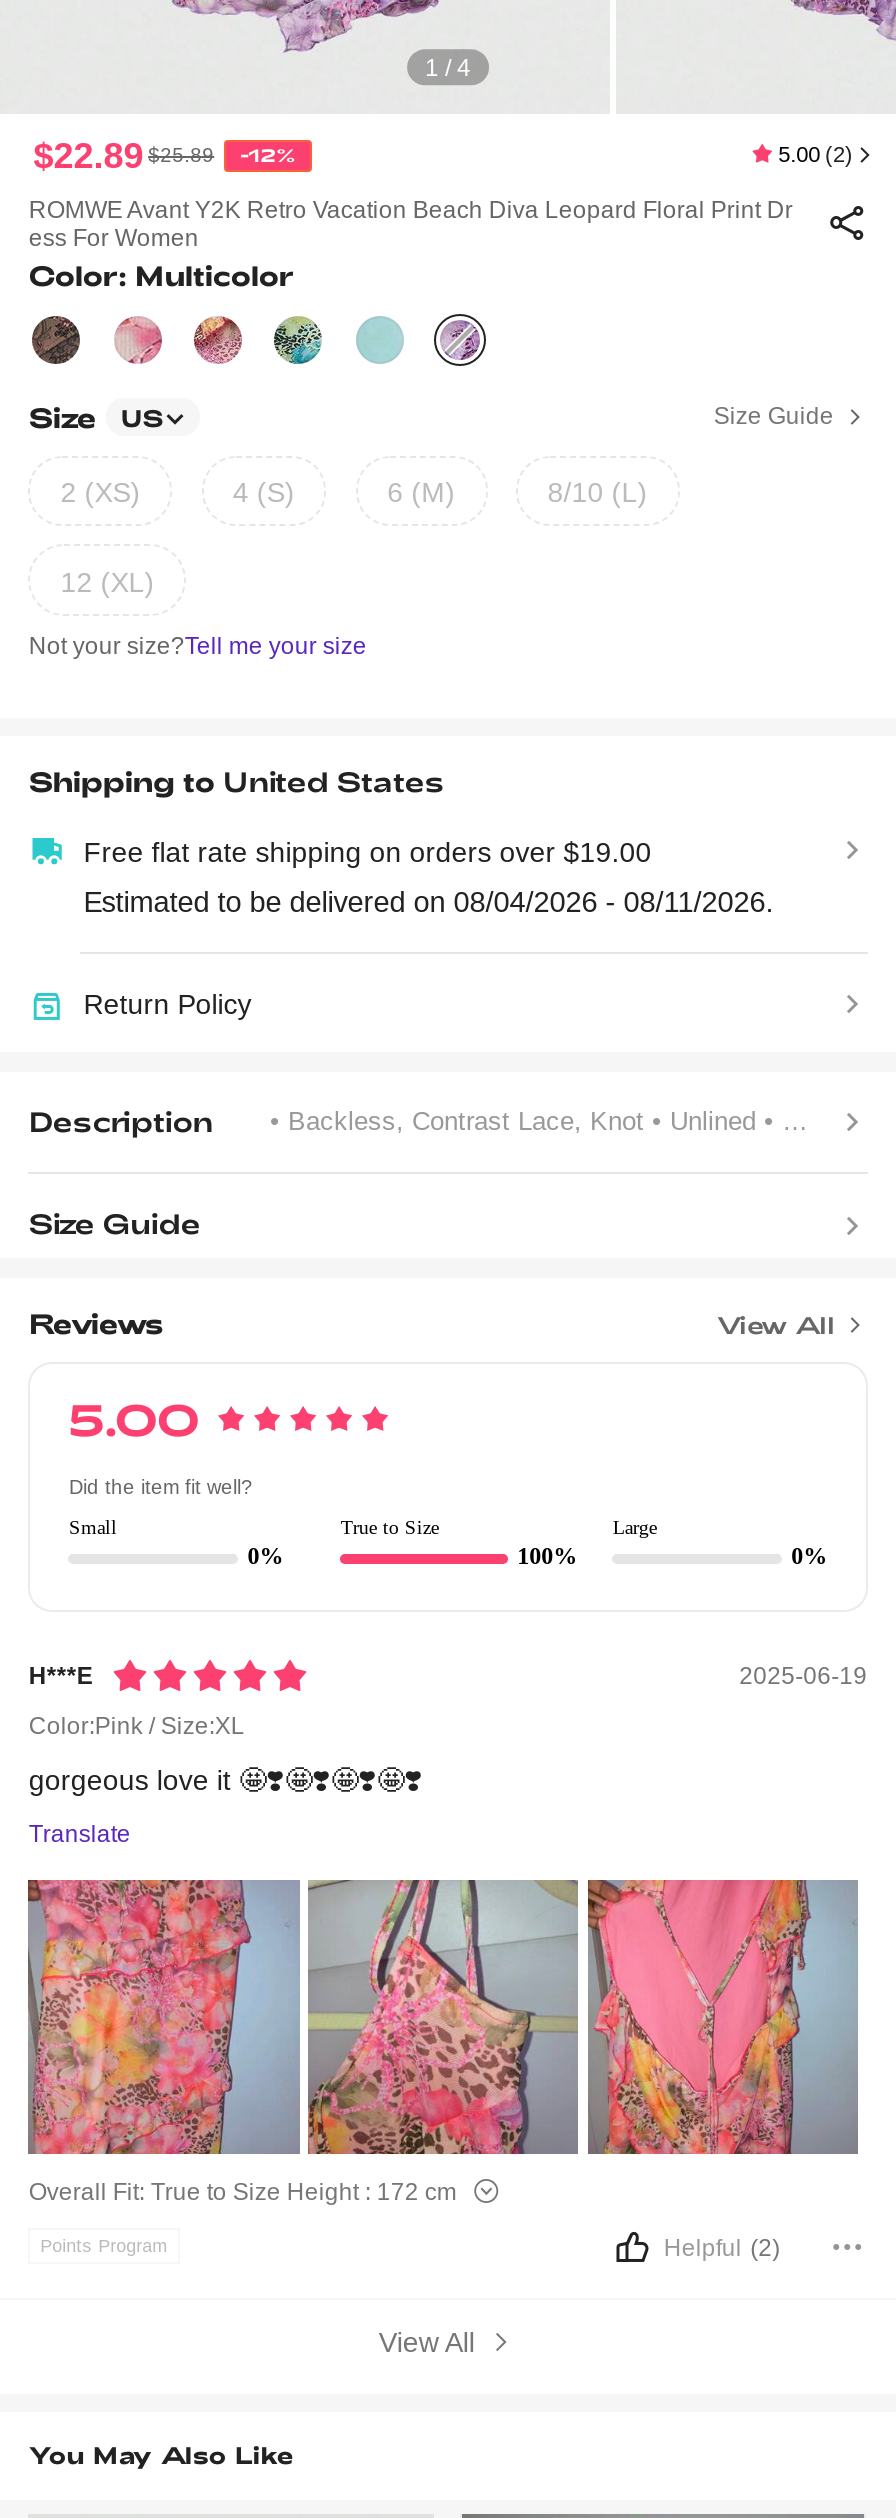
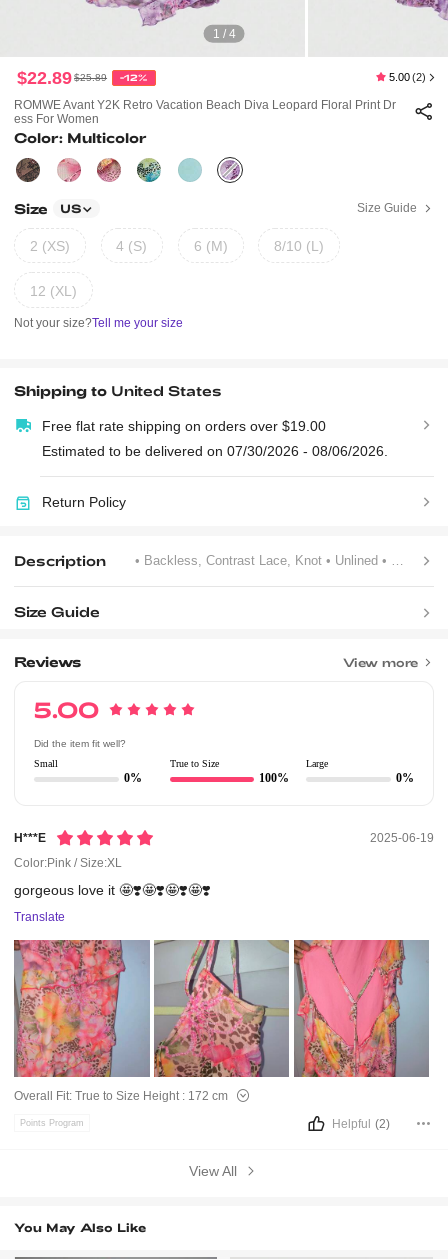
[83,886,773,918] Estimated to be delivered on 08/04/2026 - 08/11/2026. -> [42,443,388,459] Estimated to be delivered on 07/30/2026 - 08/06/2026.
[717,1309,835,1337] View All -> [343,655,418,669] View more

